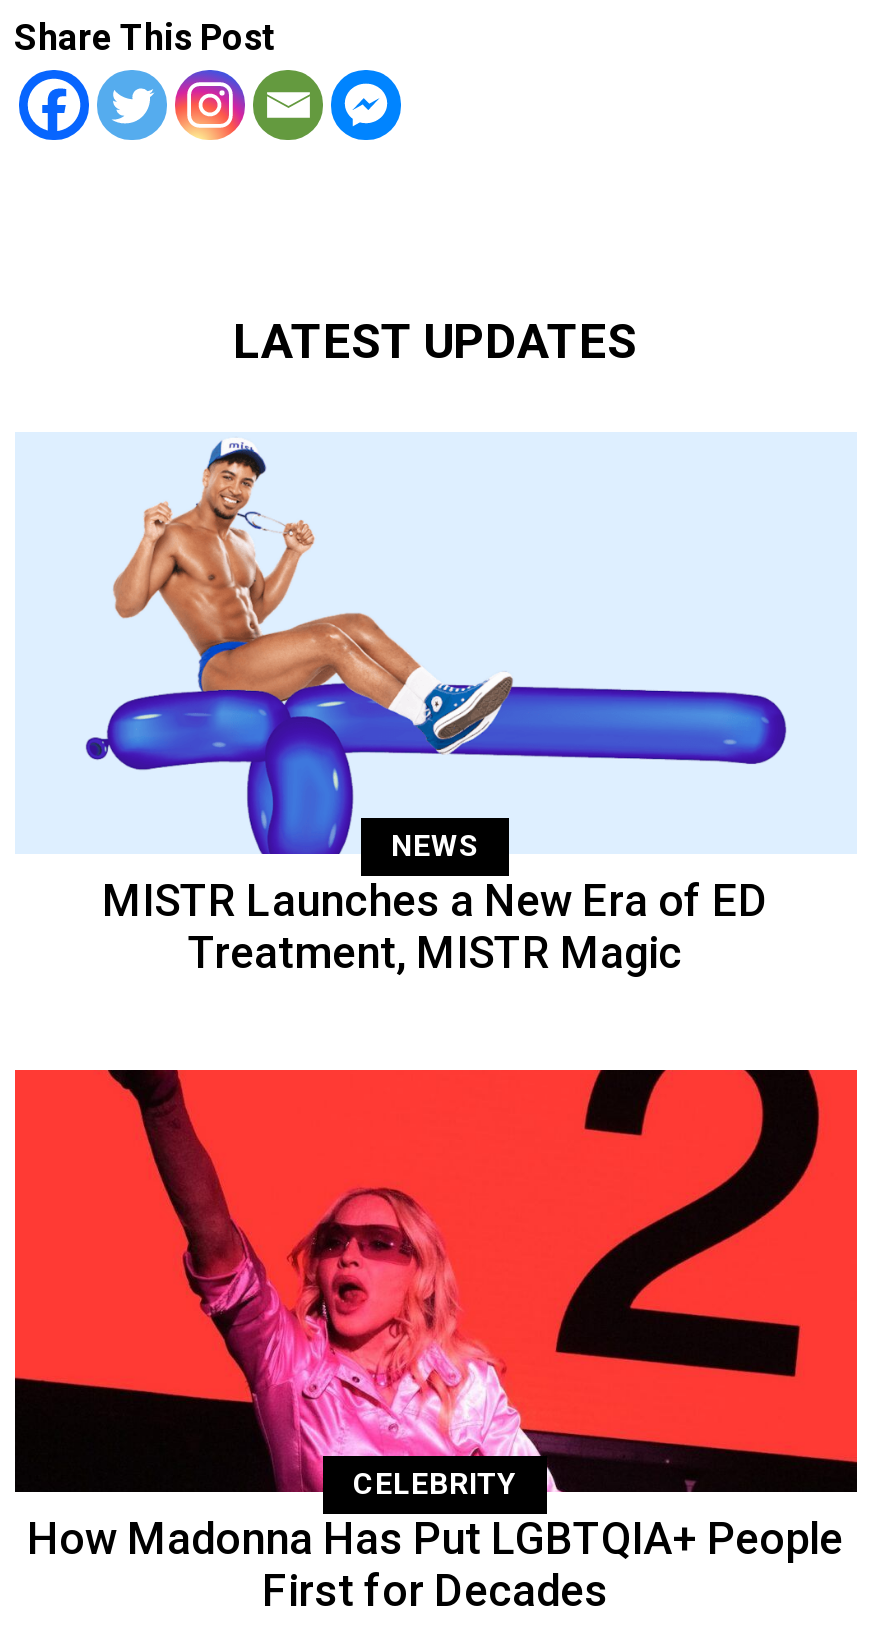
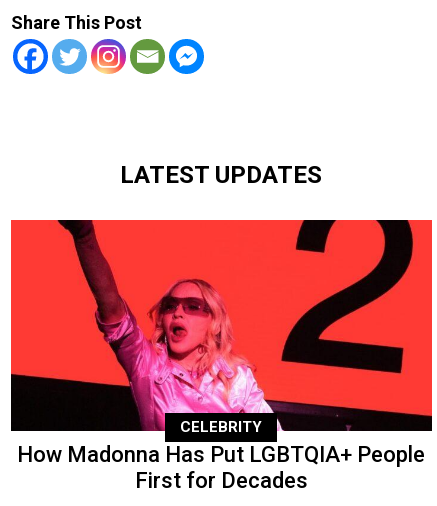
[17,434,855,978] [image] | NEWS | MISTR Launches a New Era of ED | Treatment, MISTR Magic -> none

